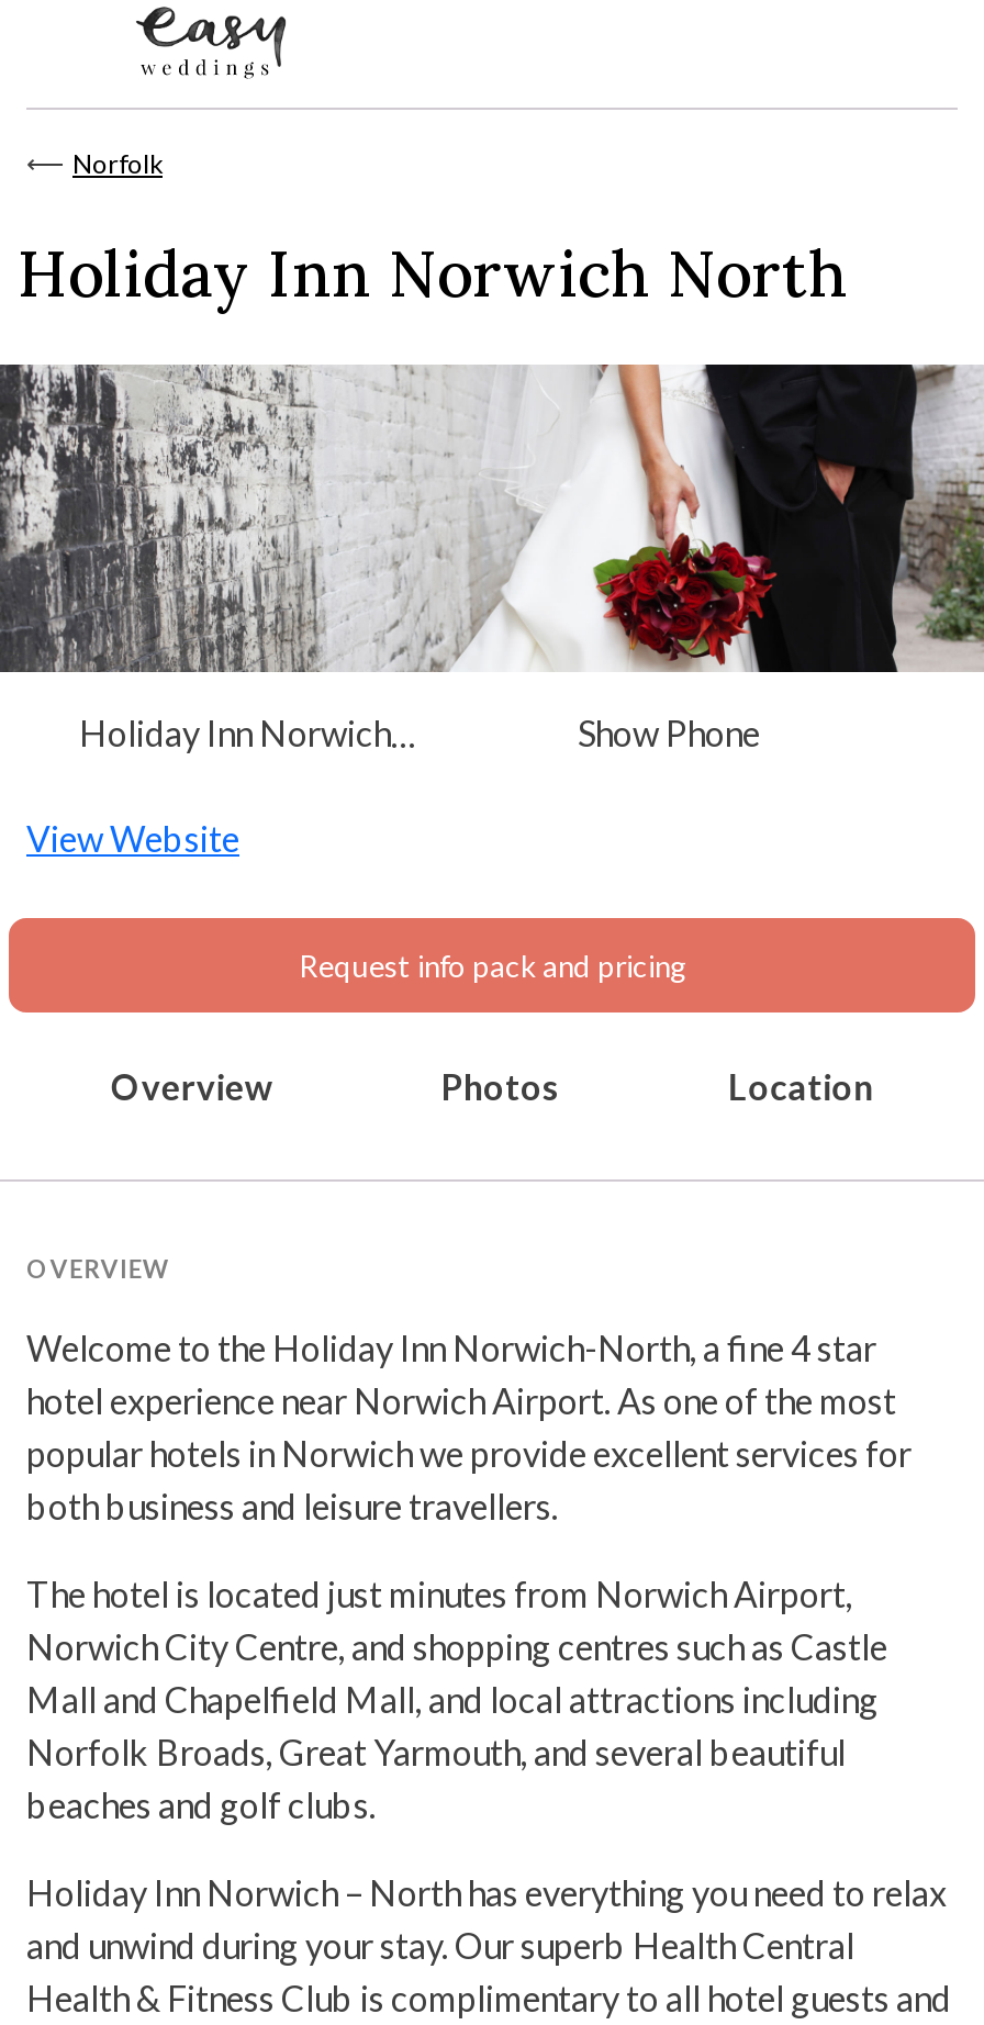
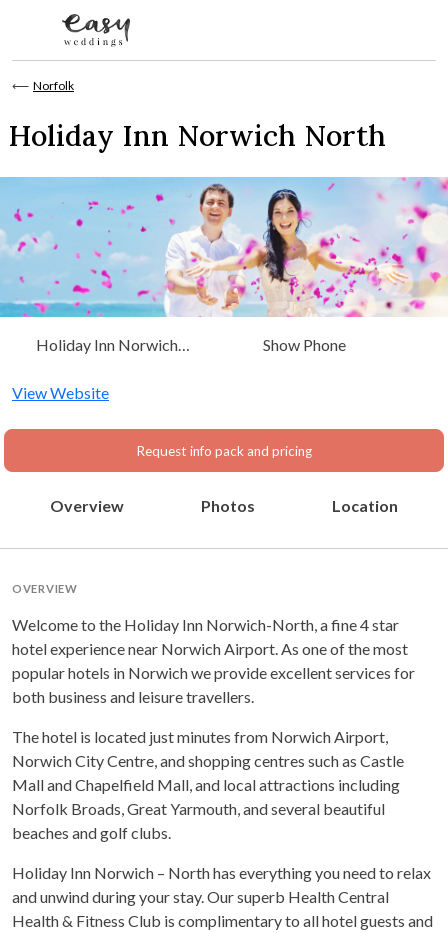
[7,362,977,674] [image] -> [3,176,445,318] [image]

